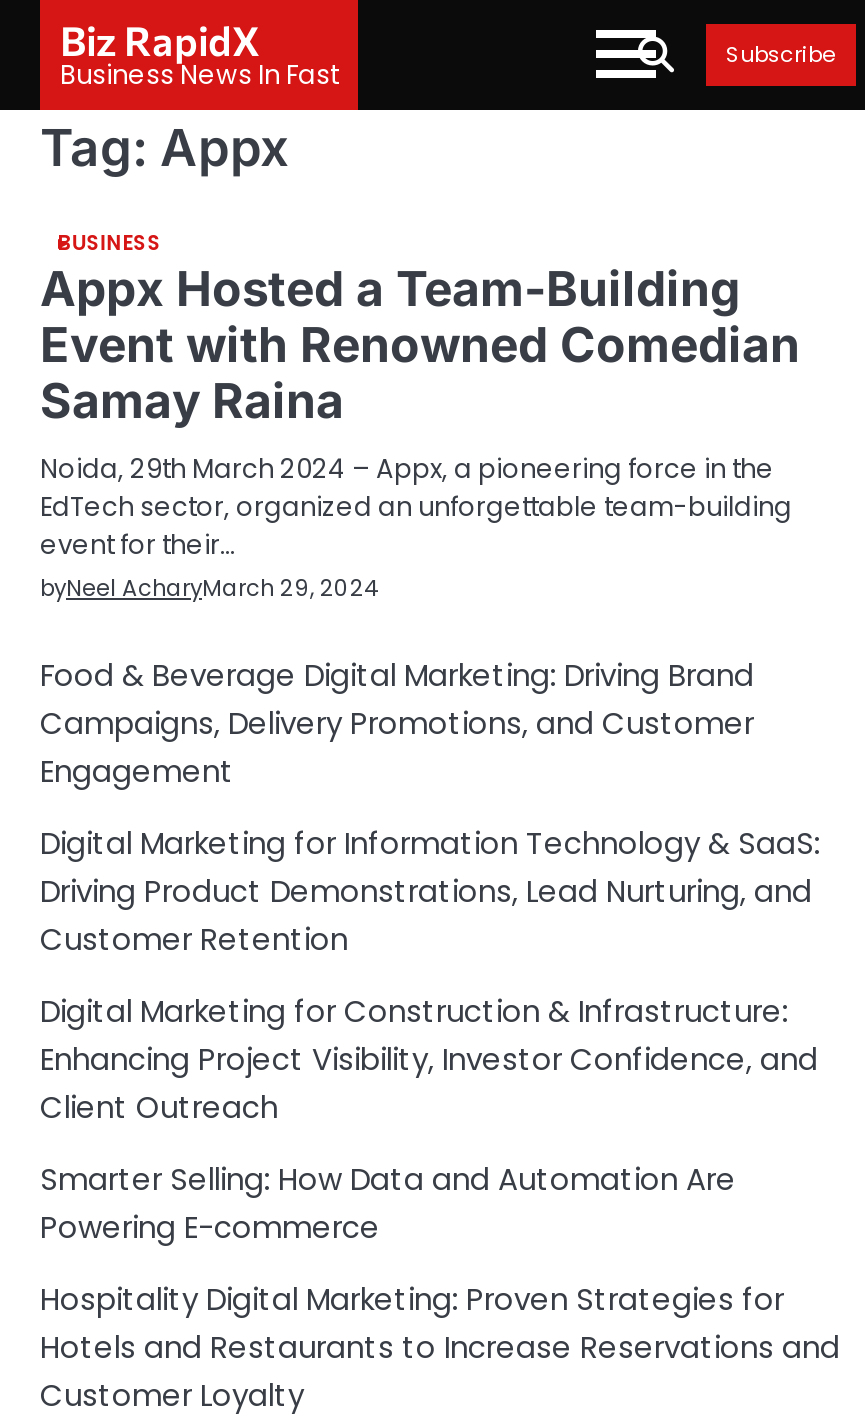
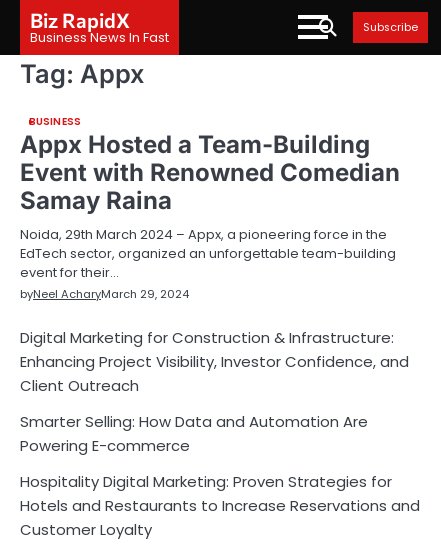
[40,654,820,960] Food & Beverage Digital Marketing: Driving Brand | Campaigns, Delivery Promotions, and Customer | Engagement | Digital Marketing for Information Technology & SaaS: | Driving Product Demonstrations, Lead Nurturing, and | Customer Retention -> none

